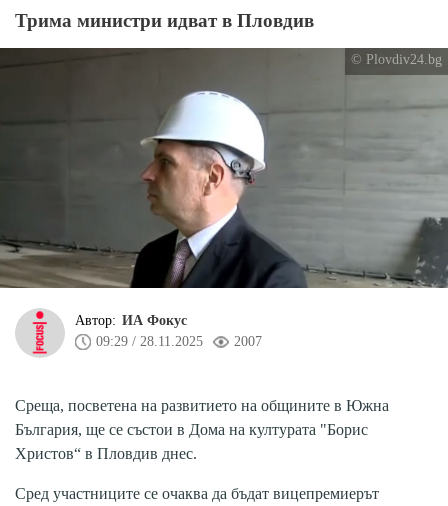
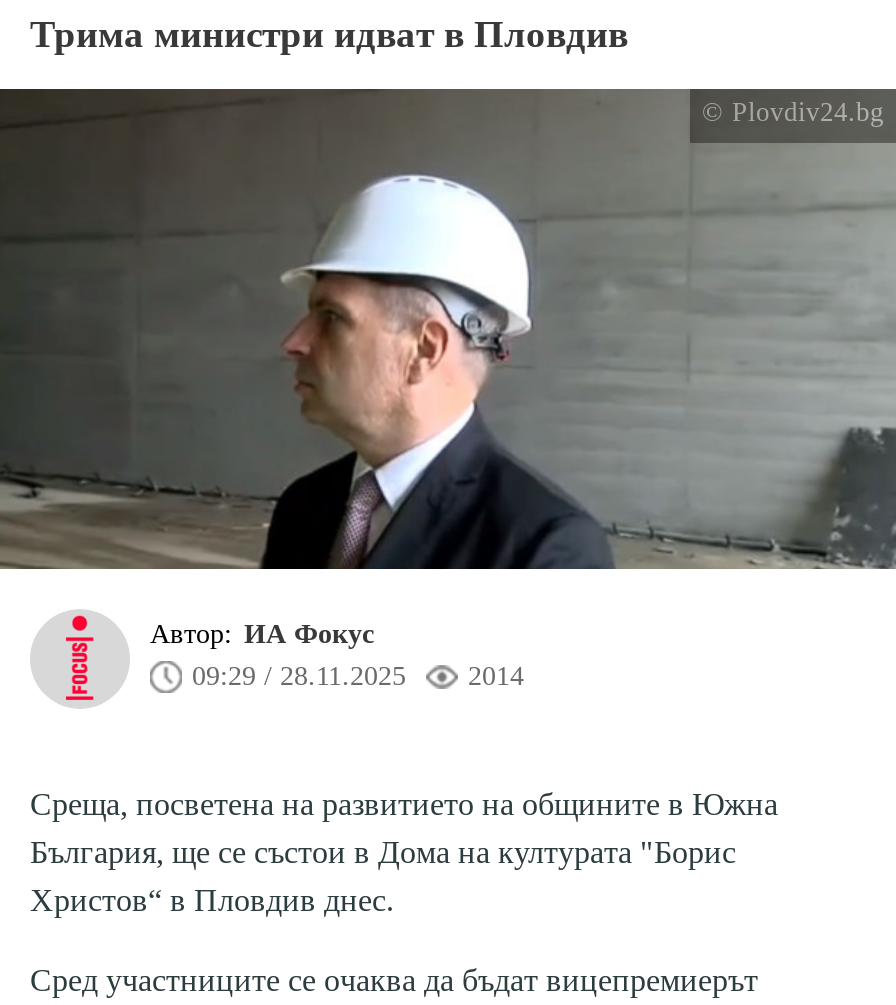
[234,334,262,349] 2007 -> [468,661,524,691] 2014

